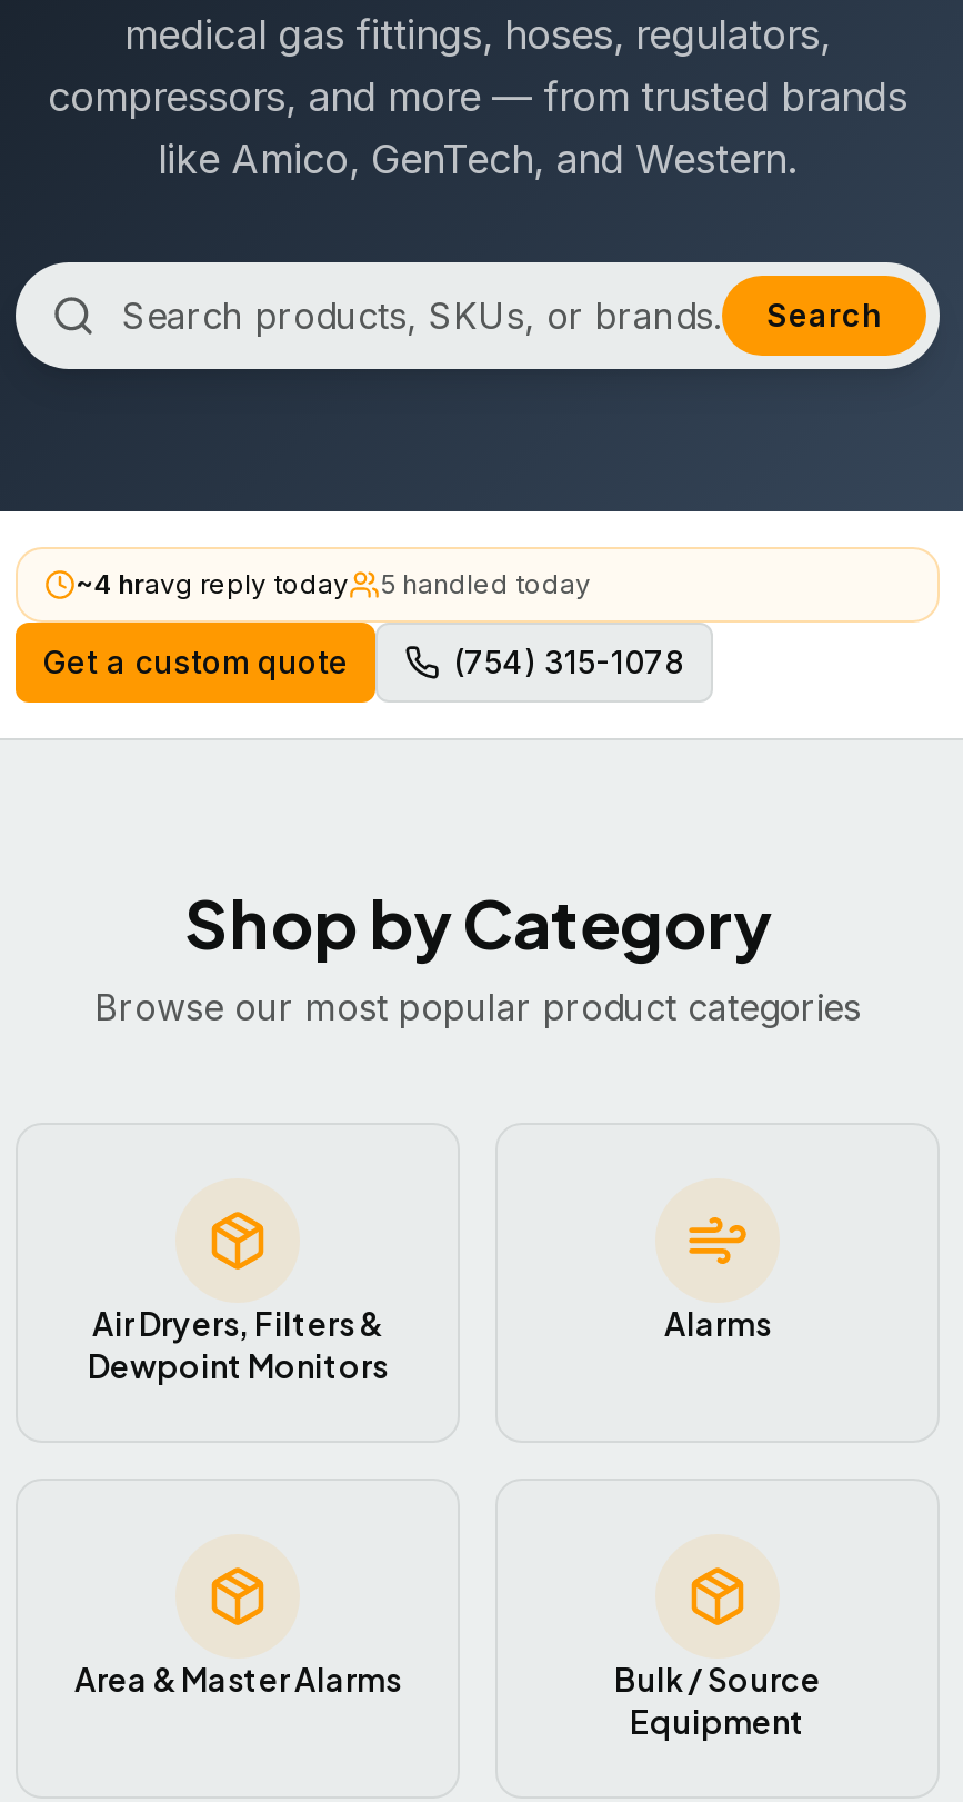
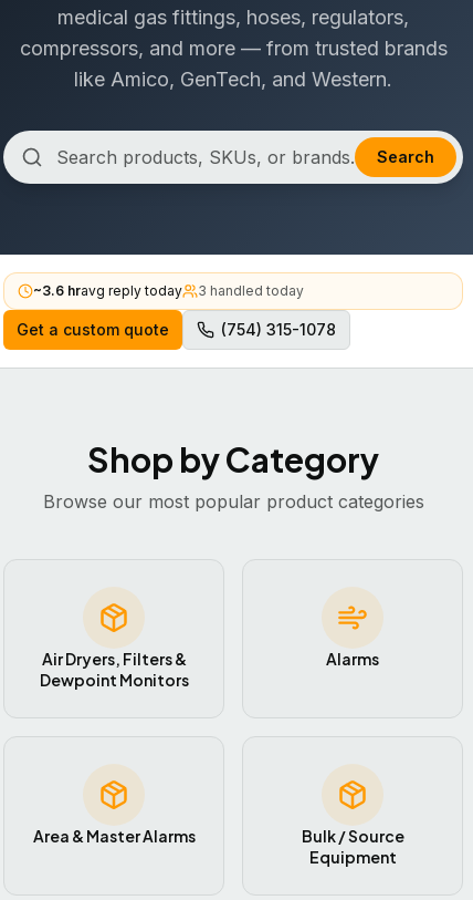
[76,567,349,600] ~4 hravg reply today -> [33,282,182,299] ~3.6 hravg reply today
[380,567,591,600] 5 handled today -> [198,282,304,299] 3 handled today

